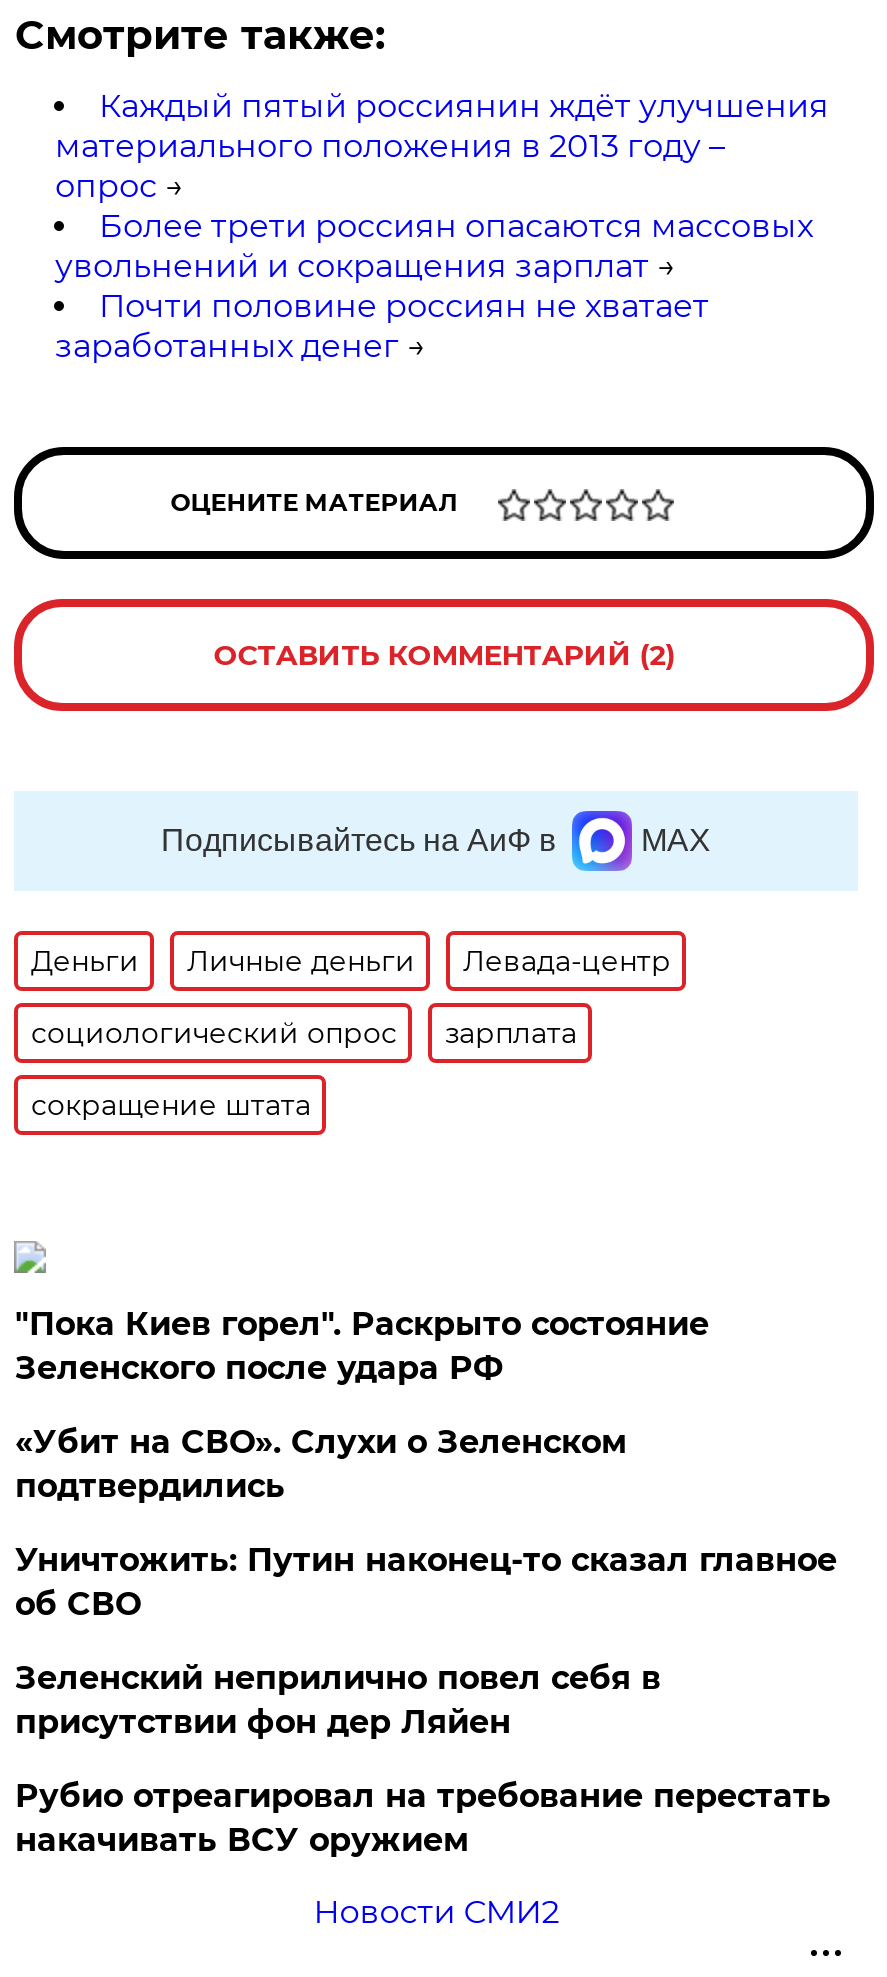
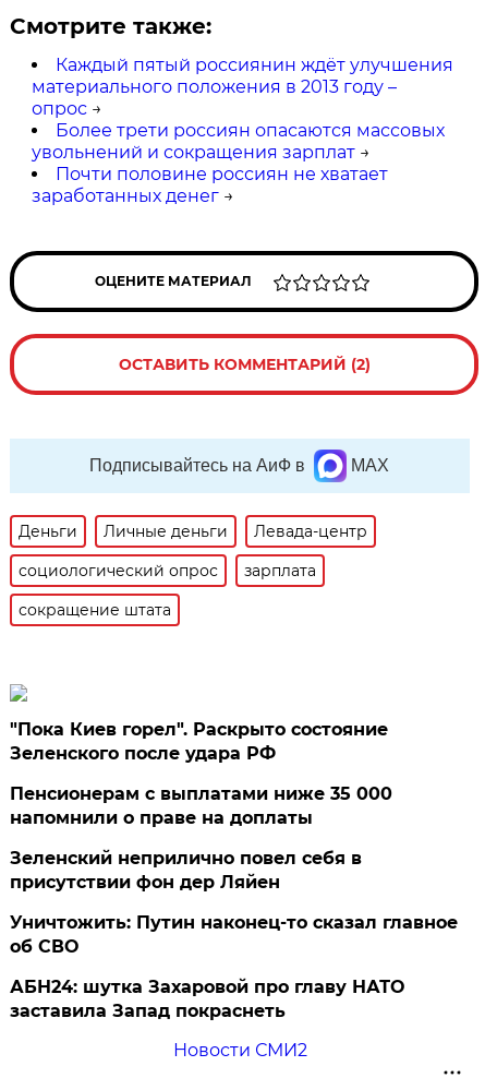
[15,1423,627,1505] «Убит на СВО». Слухи о Зеленском | подтвердились -> [10,783,393,828] Пенсионерам с выплатами ниже 35 000 | напомнили о праве на доплаты
moved [15,1541,837,1623] -> [10,912,458,957]: Уничтожить: Путин наконец-то сказал главное | об СВО
moved [15,1659,661,1741] -> [10,848,362,892]: Зеленский неприлично повел cебя в | присутствии фон дер Ляйен
[15,1777,831,1859] Рубио отреагировал на требование перестать | накачивать ВСУ оружием -> [10,976,405,1021] АБН24: шутка Захаровой про главу НАТО | заставила Запад покраснеть

